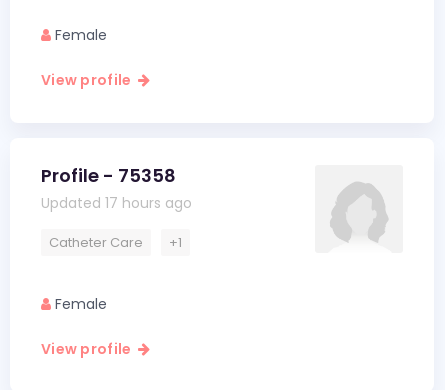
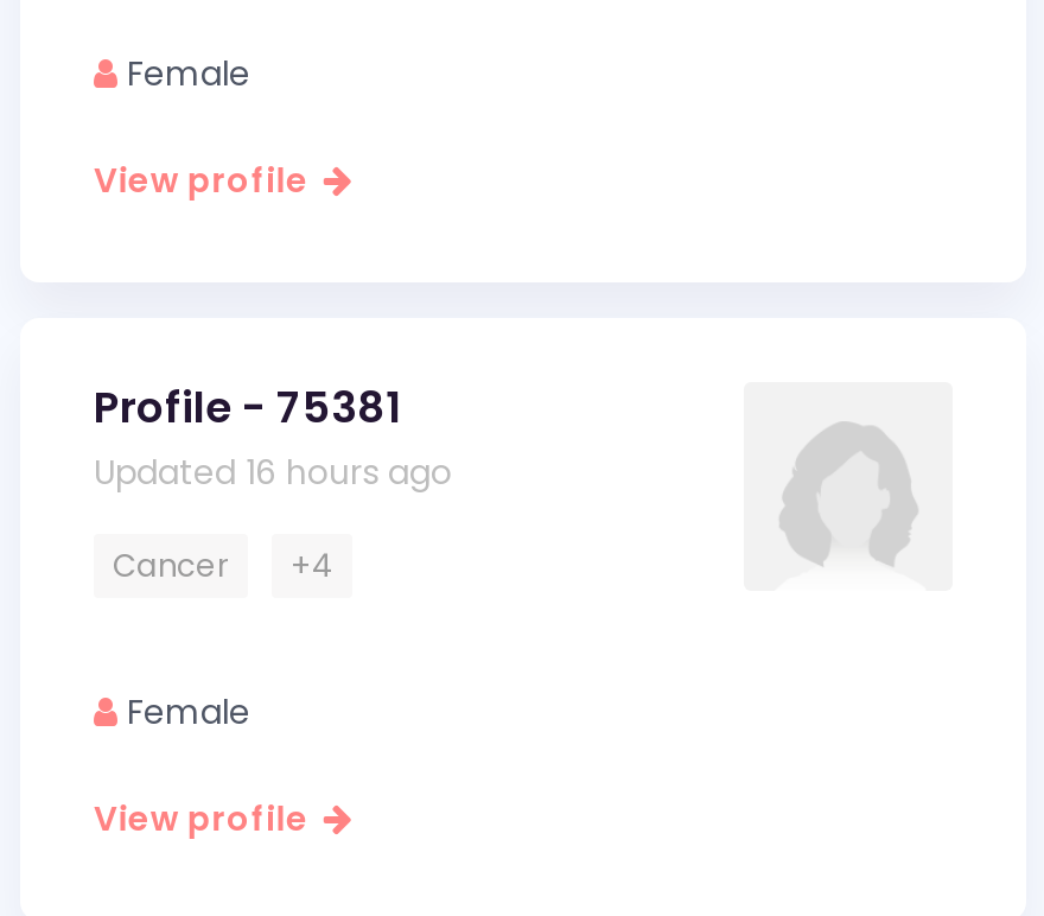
[41,163,192,213] Profile - 75358 | Updated 17 hours ago -> [94,377,452,496] Profile - 75381 | Updated 16 hours ago
[49,233,182,252] Catheter Care | +1 -> [113,543,333,589] Cancer | +4

